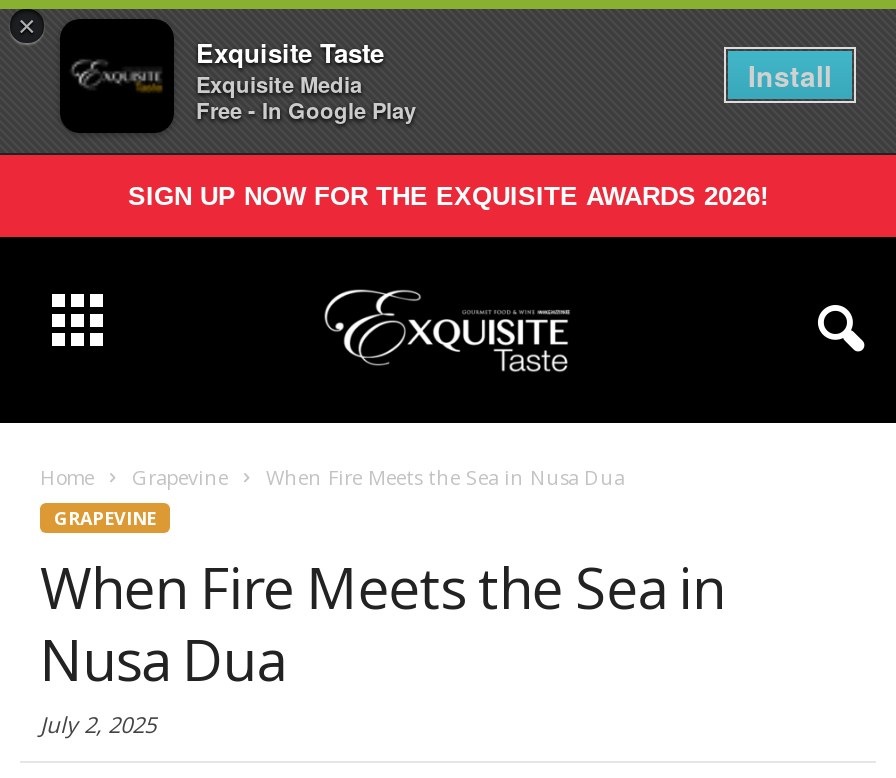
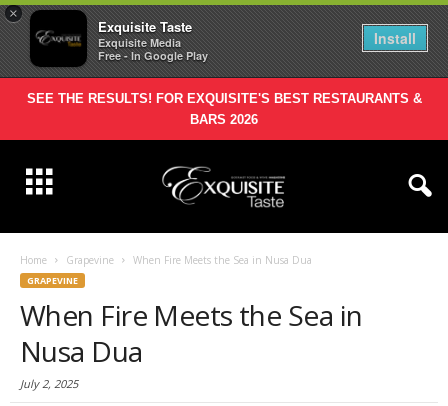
[128,181,768,211] SIGN UP NOW FOR THE EXQUISITE AWARDS 2026! -> [26,91,421,127] SEE THE RESULTS! FOR EXQUISITE'S BEST RESTAURANTS & | BARS 2026

